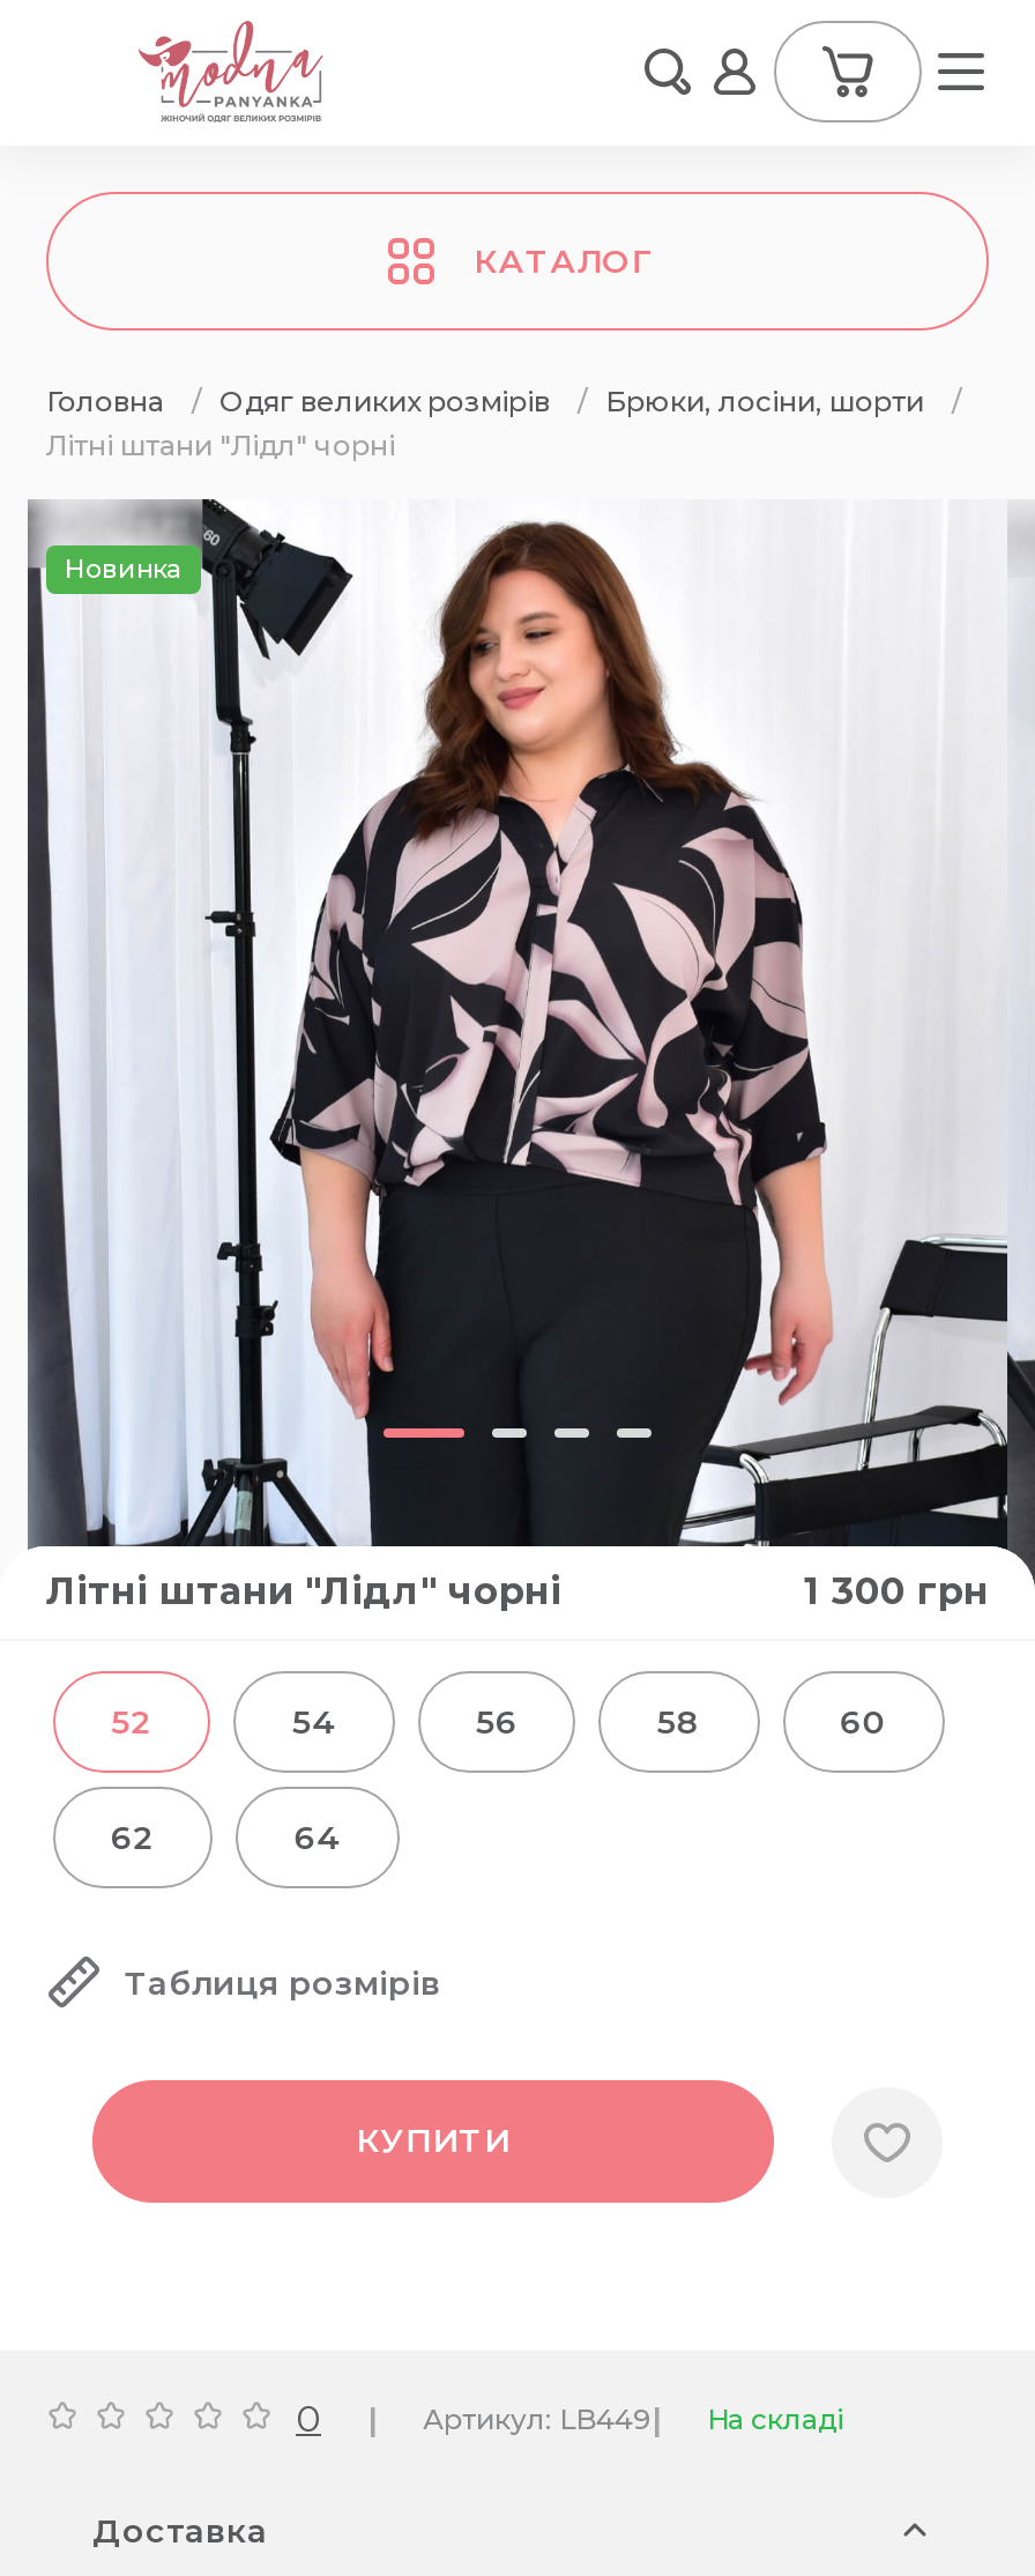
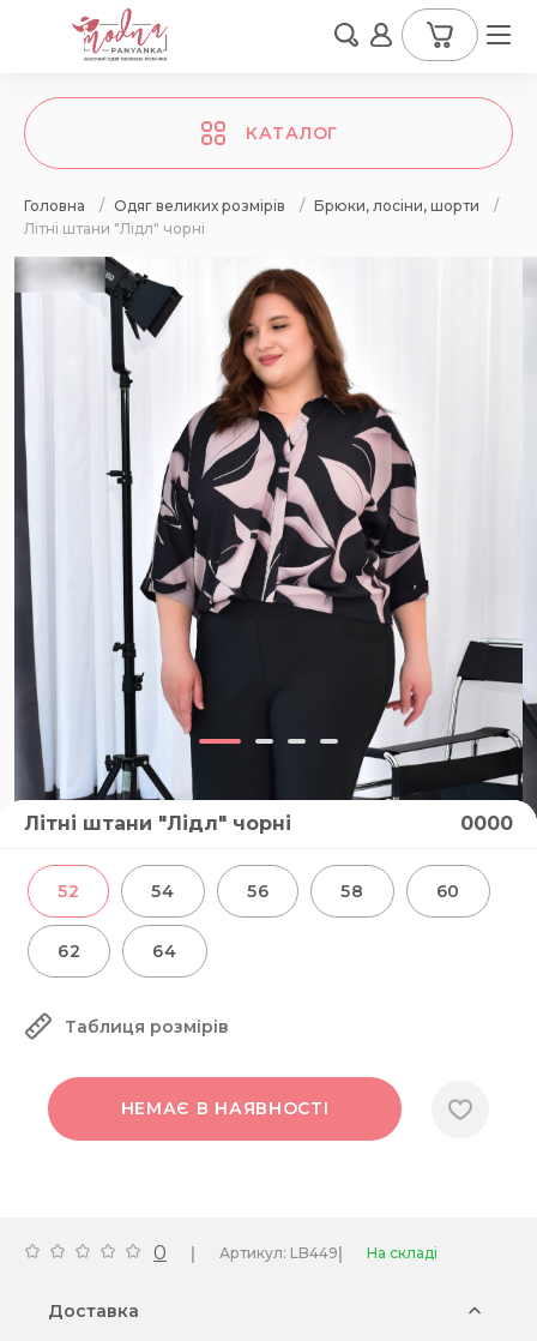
[65,552,183,585] Новинка -> none
[804,1569,989,1613] 1 300 грн -> [460,812,513,835] 0000
[356,2120,511,2161] КУПИТИ -> [121,1098,329,1119] НЕМАЄ В НАЯВНОСТІ

